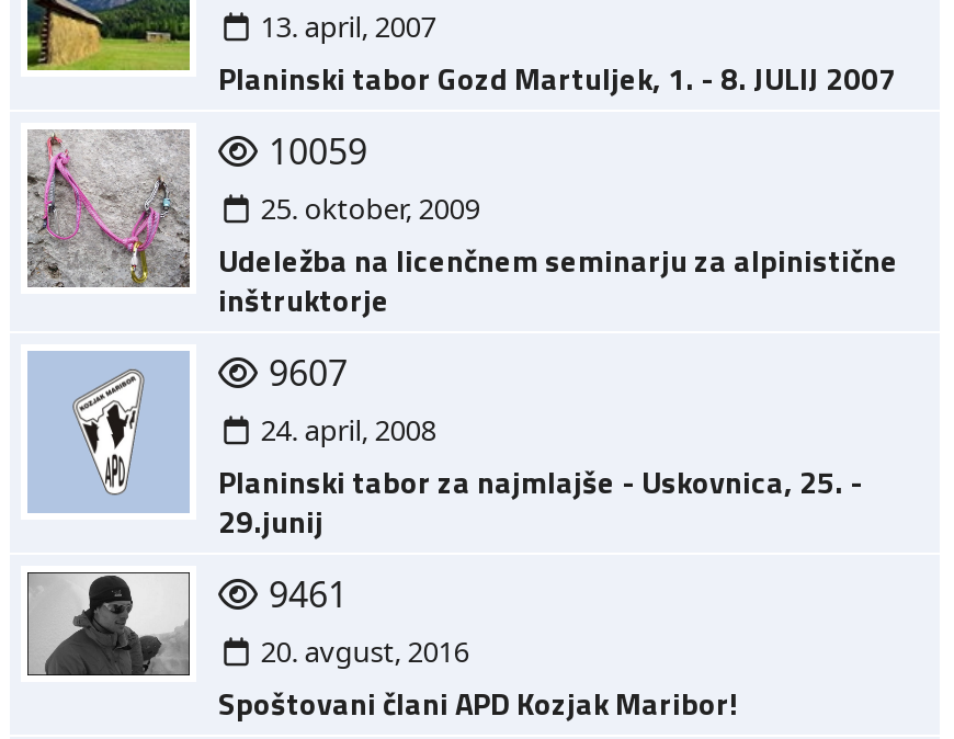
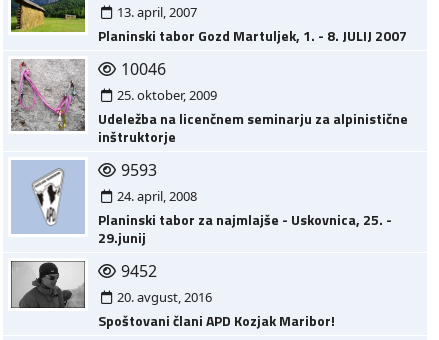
[269,128,367,176] 10059 -> [121,58,166,80] 10046
[269,349,348,397] 9607 -> [121,159,157,181] 9593
[269,571,348,619] 9461 -> [121,260,157,282] 9452

